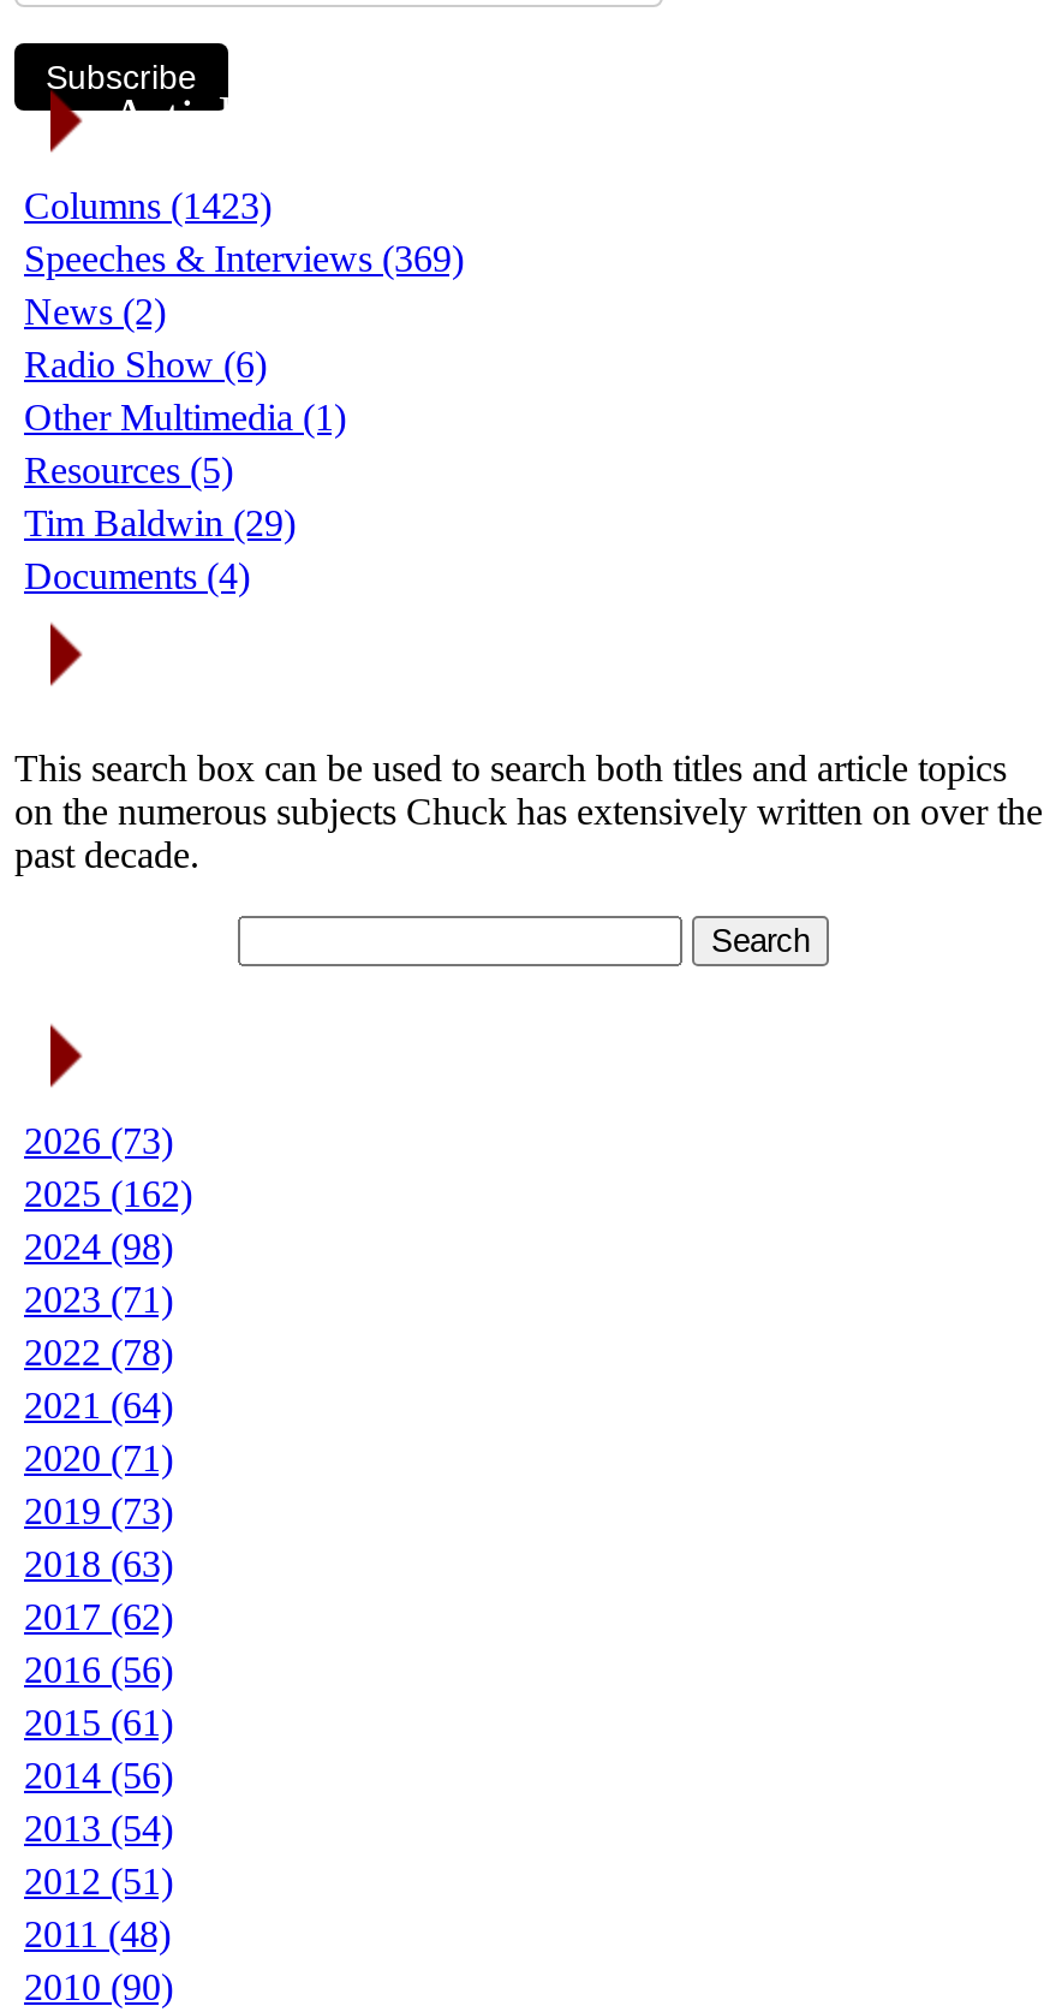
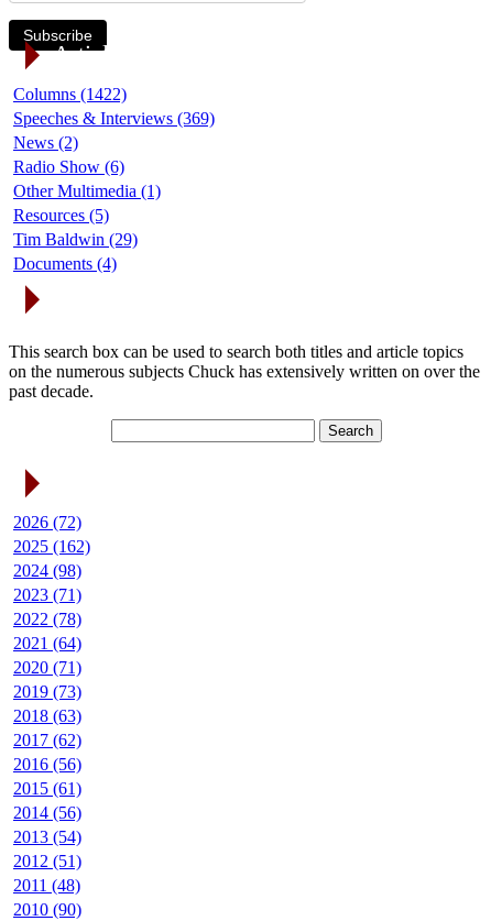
[24,184,272,225] Columns (1423) -> [13,84,127,103] Columns (1422)
[24,1119,173,1160] 2026 (73) -> [13,512,81,531] 2026 (72)

